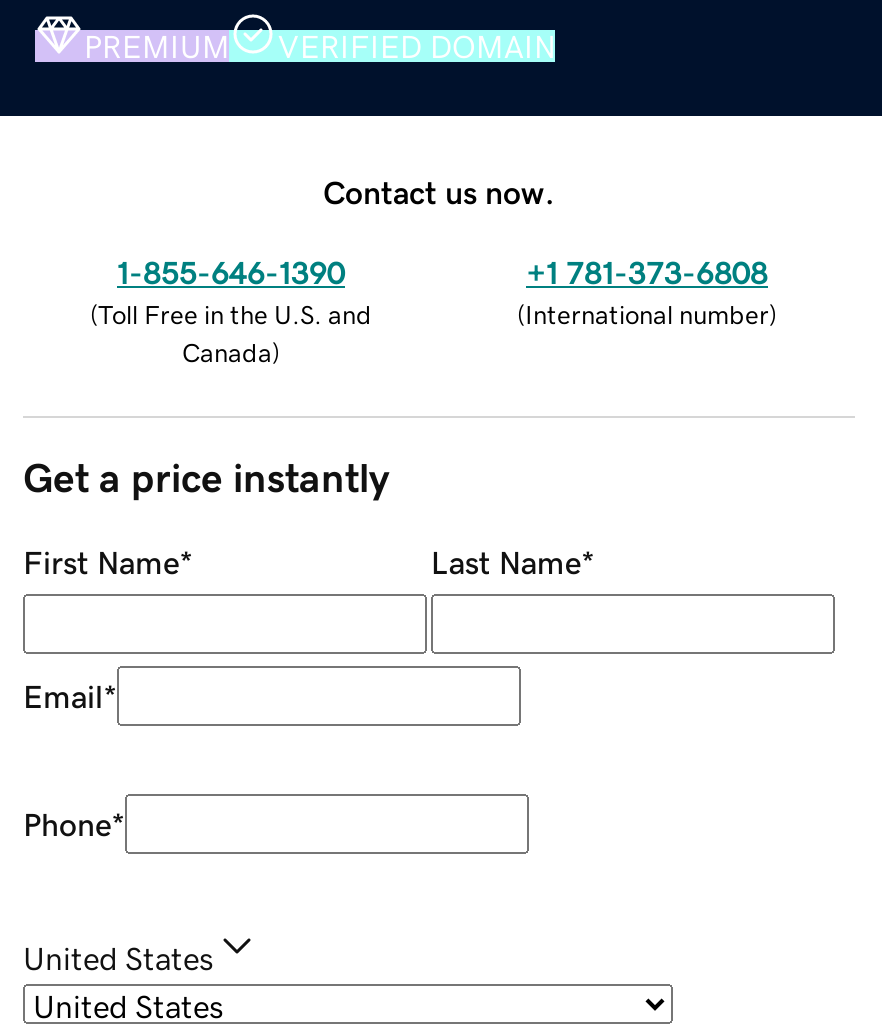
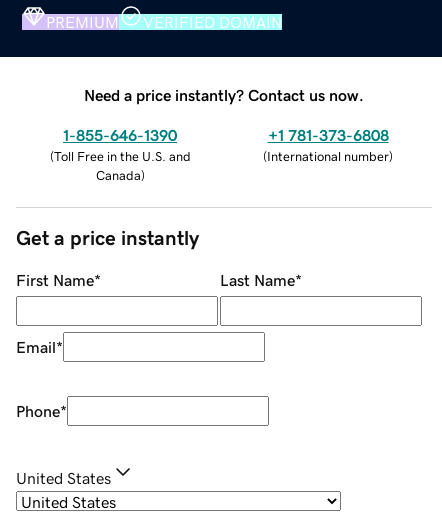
[323,175,555,207] Contact us now. -> [84,87,364,103] Need a price instantly? Contact us now.

